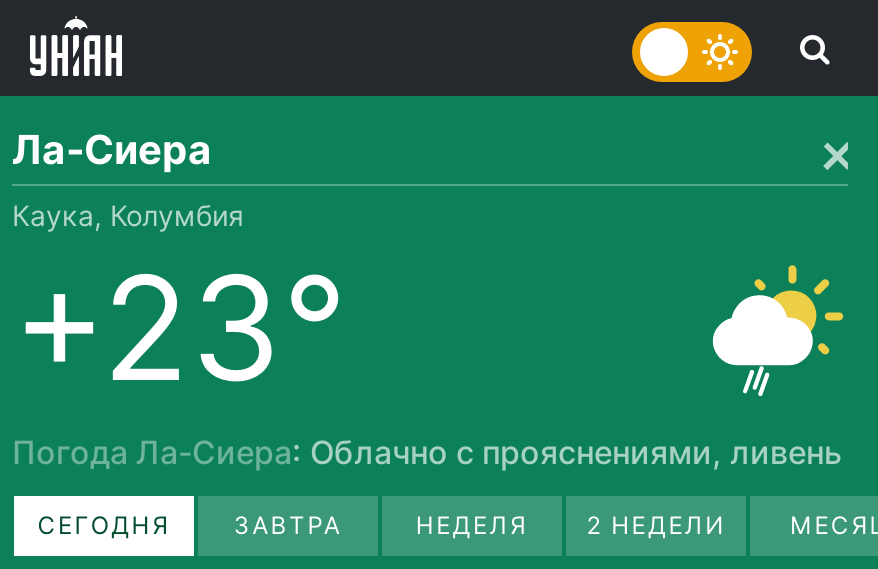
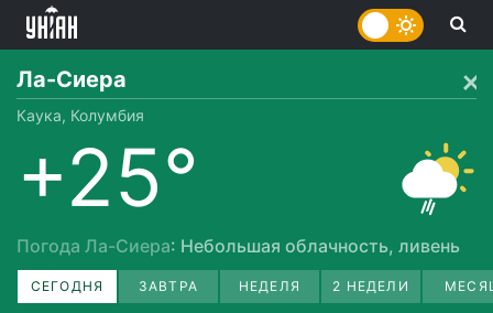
[12,240,842,472] +23° | Погода Ла-Сиера: Облачно с прояснениями, ливень -> [17,129,460,257] +25° | Погода Ла-Сиера: Небольшая облачность, ливень

